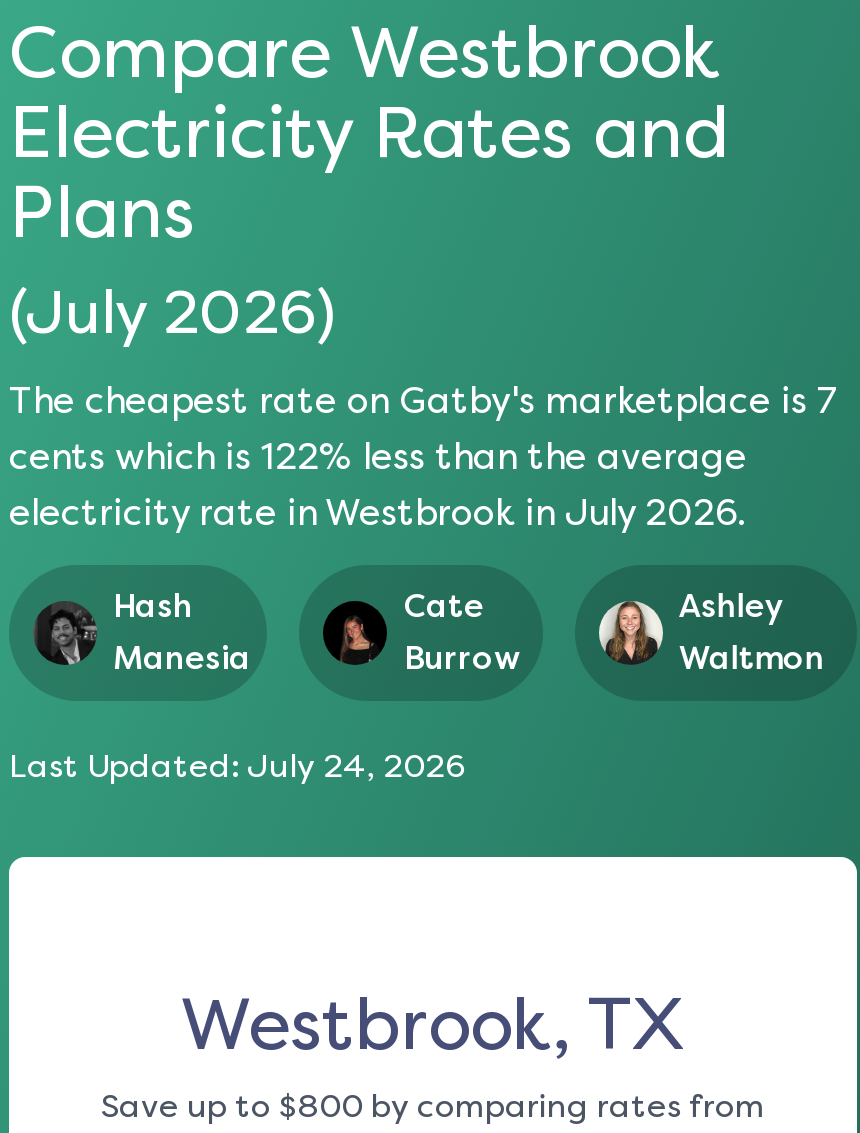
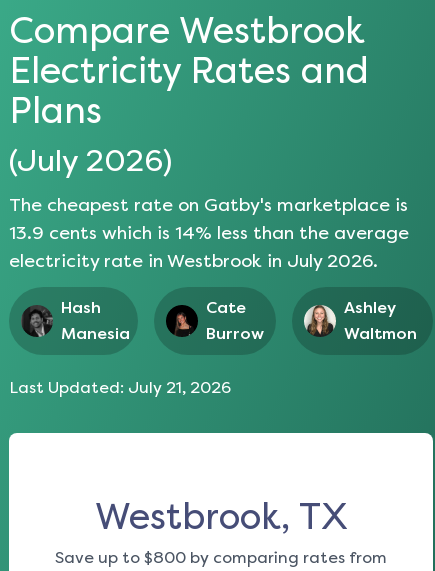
[9,379,839,479] The cheapest rate on Gatby's marketplace is 7 | cents which is 122% less than the average -> [9,194,409,244] The cheapest rate on Gatby's marketplace is | 13.9 cents which is 14% less than the average
[9,747,465,785] Last Updated: July 24, 2026 -> [9,378,231,397] Last Updated: July 21, 2026

